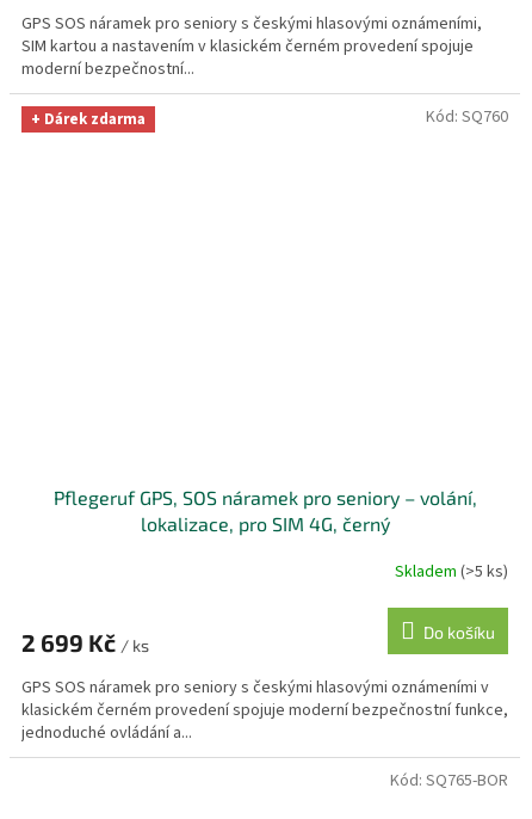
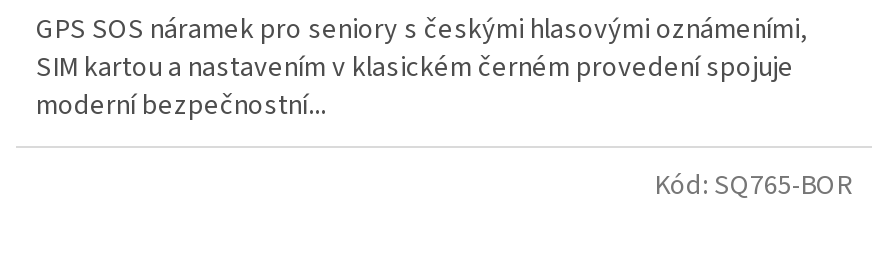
[31,109,146,130] + Dárek zdarma -> none
[426,105,508,129] Kód: SQ760 -> none
[21,486,508,745] Pflegeruf GPS, SOS náramek pro seniory – volání, | lokalizace, pro SIM 4G, černý | Skladem (>5 ks) | 2 699 Kč / ks | Do košíku | GPS SOS náramek pro seniory s českými hlasovými oznámeními v | klasickém černém provedení spojuje moderní bezpečnostní funkce, | jednoduché ovládání a... -> none

